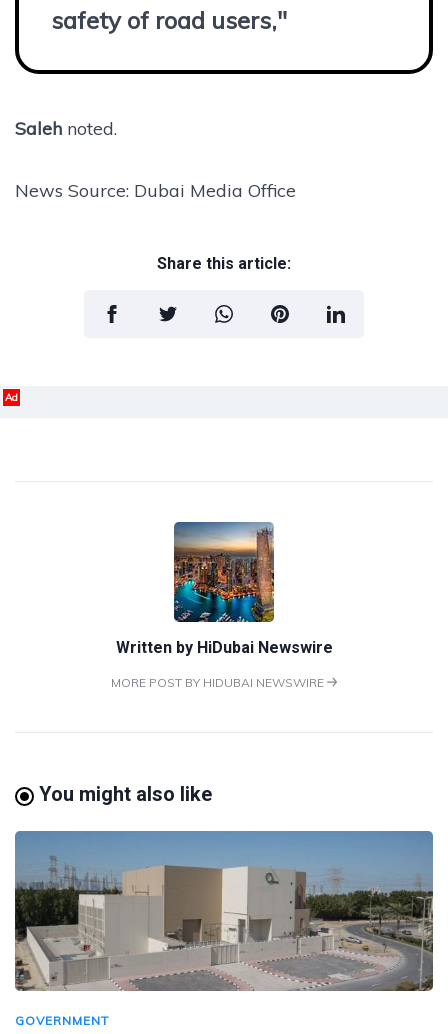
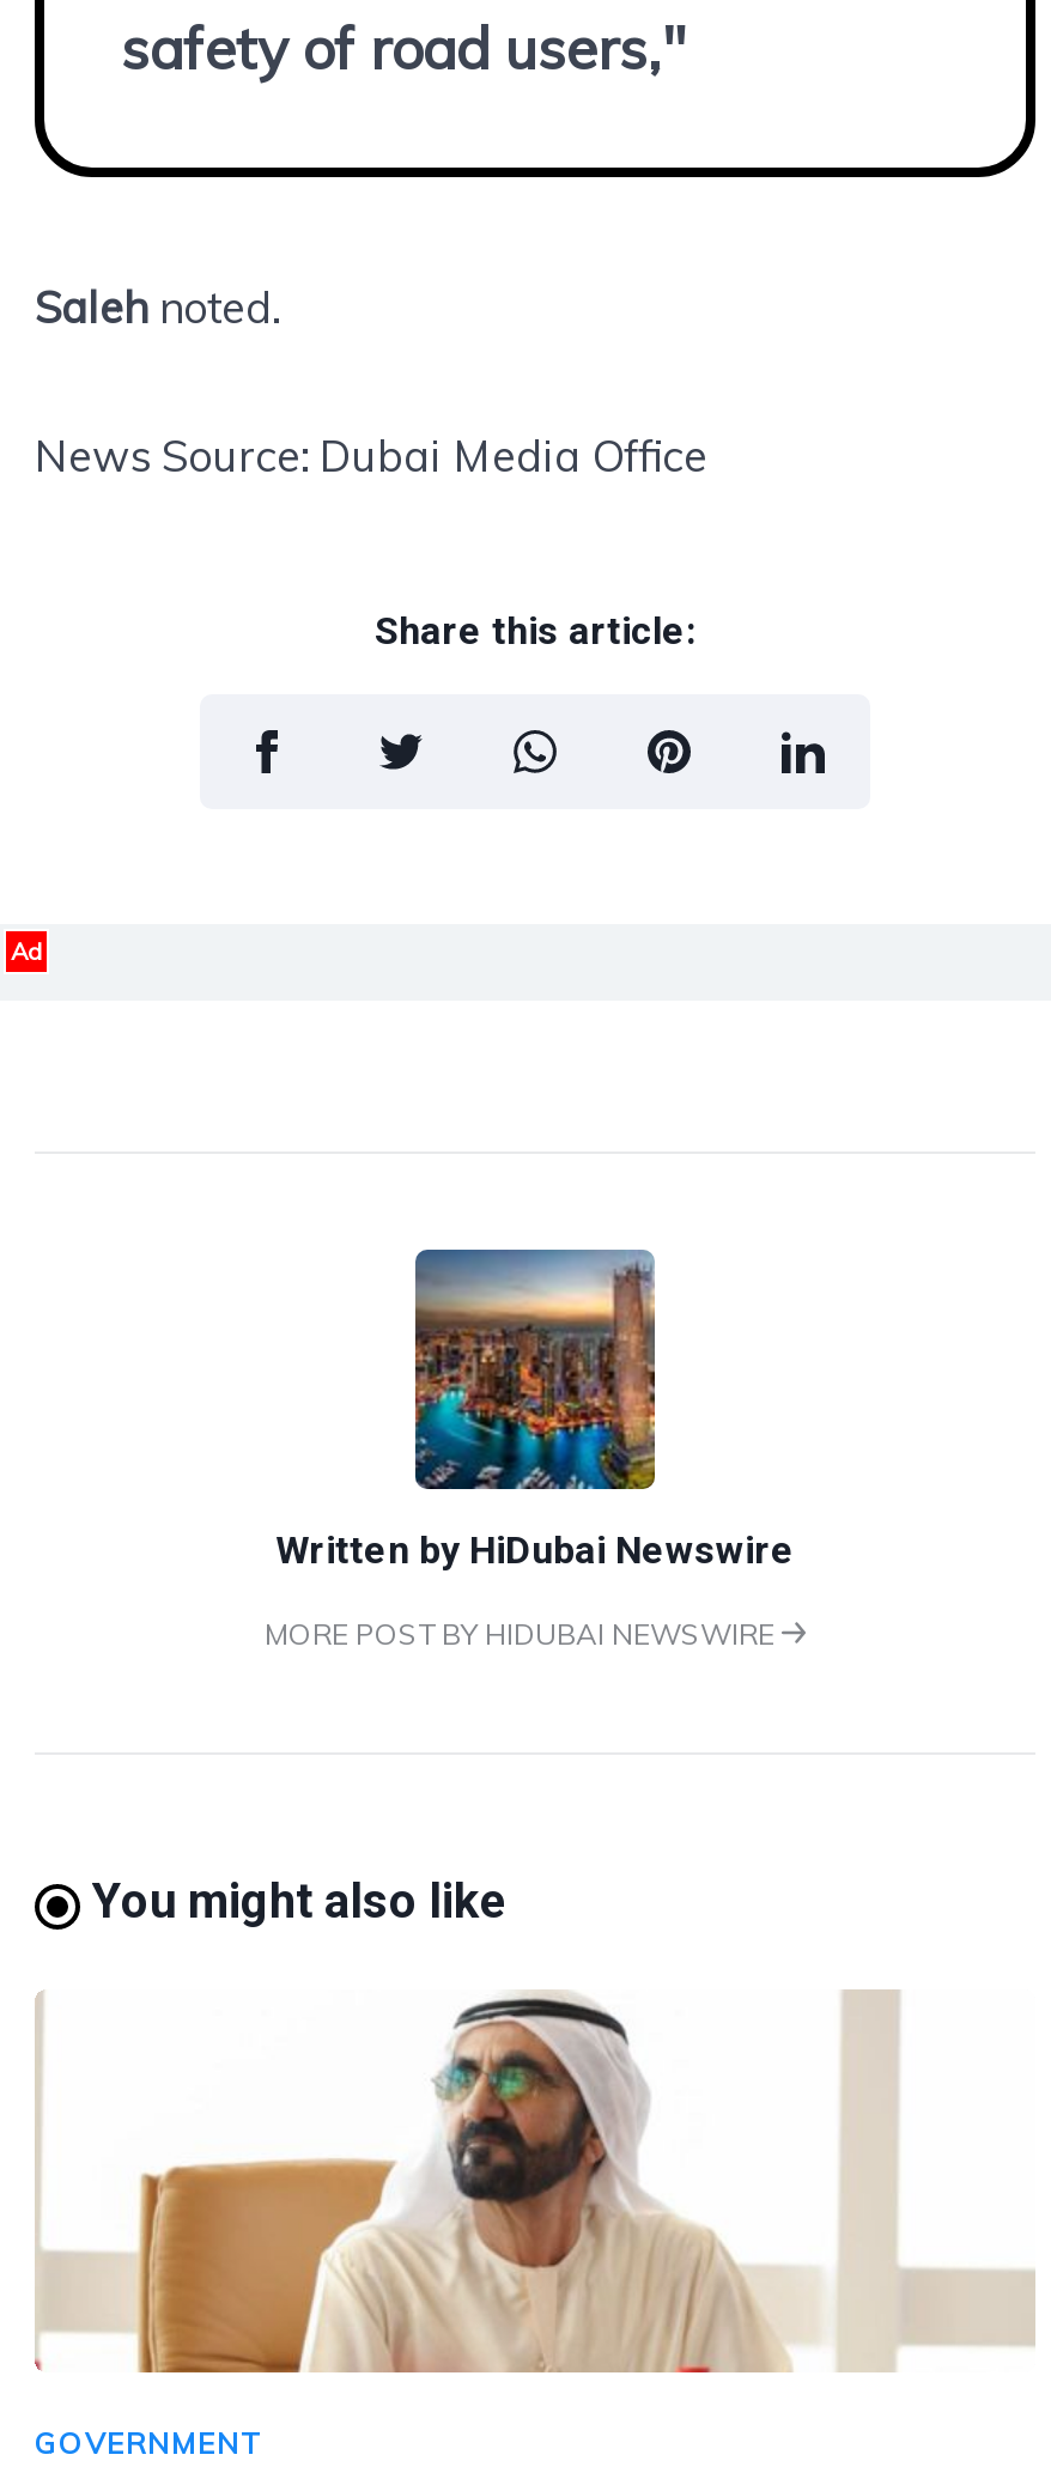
[14,830,434,992] [image] -> [35,1989,1035,2375] [image]

